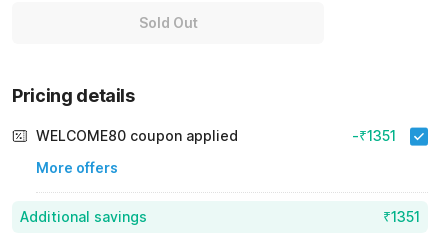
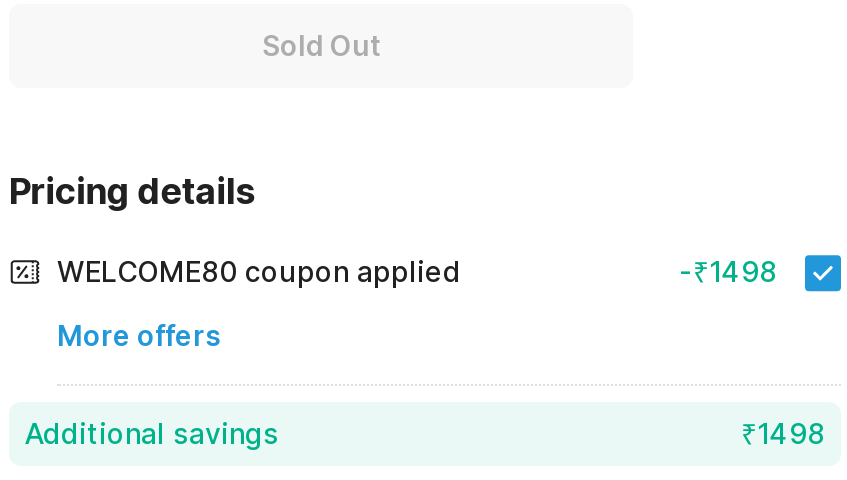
[352,127,396,144] -₹1351 -> [679,254,777,288] -₹1498
[383,208,420,225] ₹1351 -> [741,416,825,450] ₹1498

